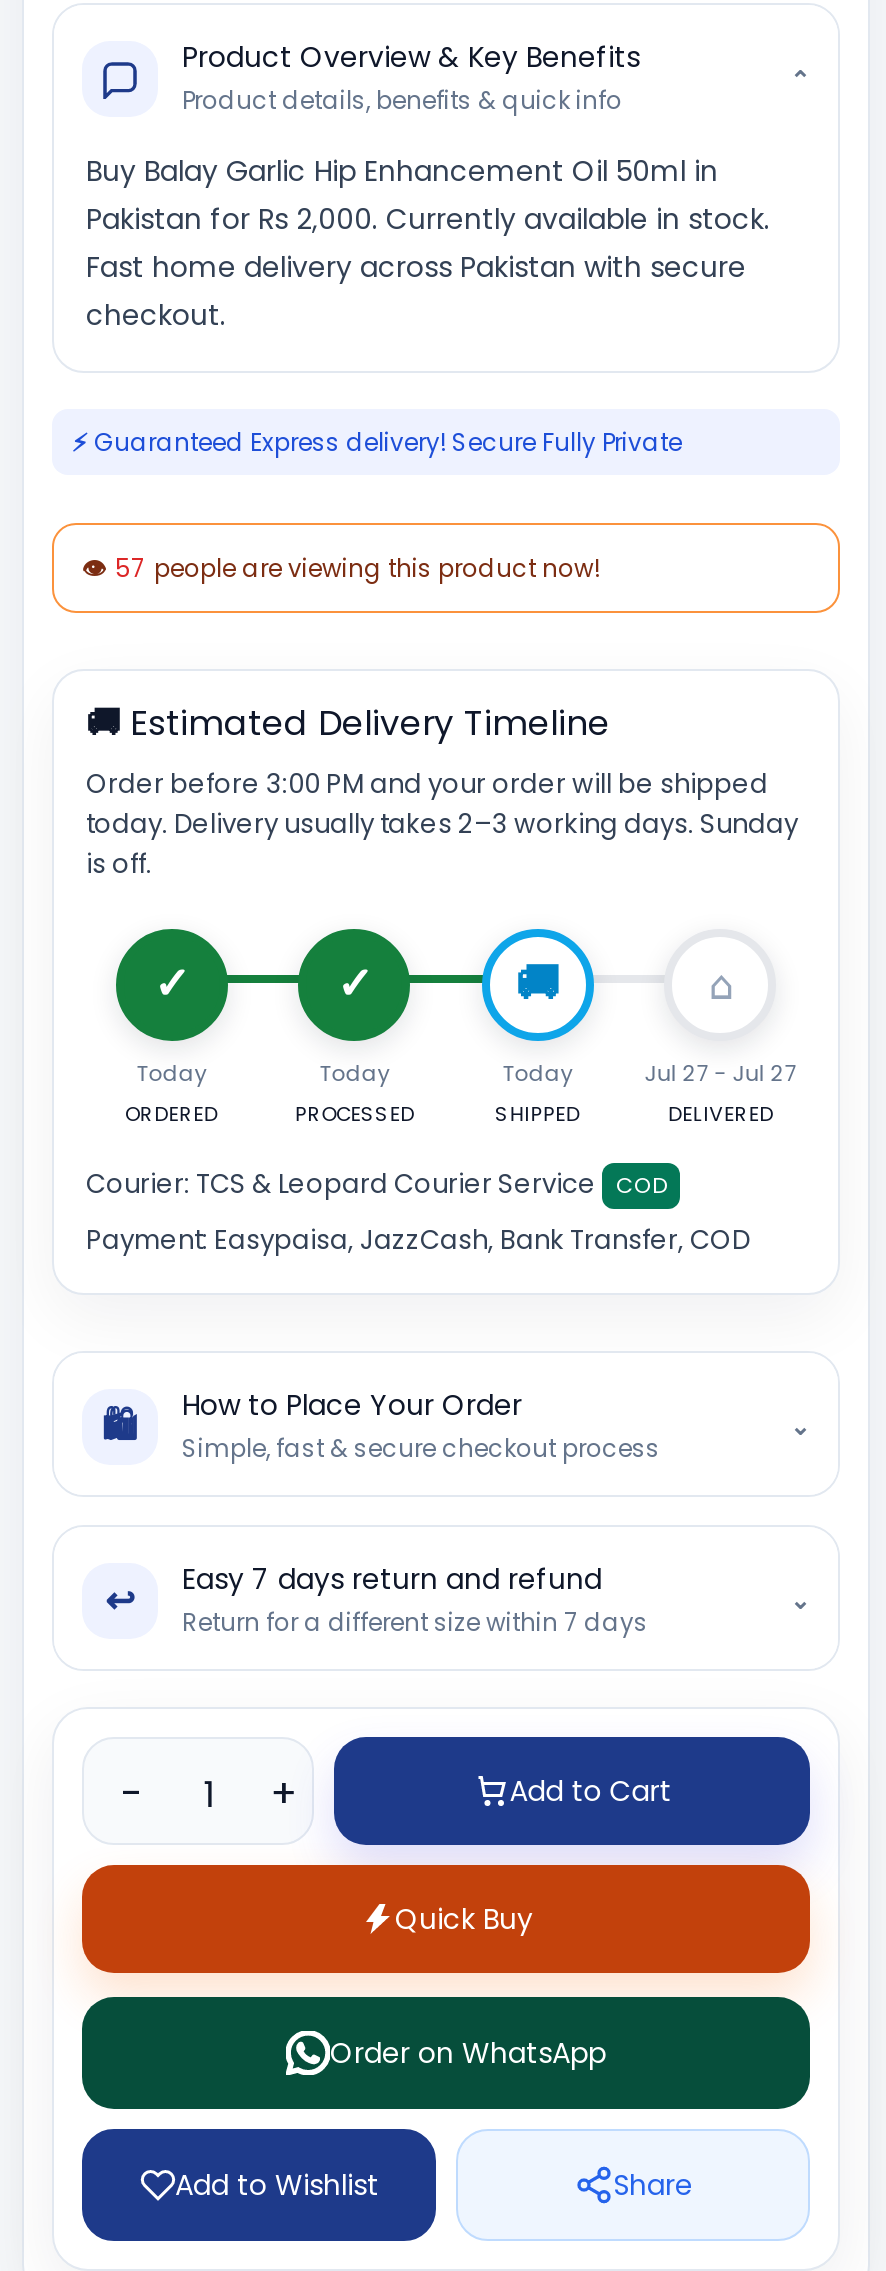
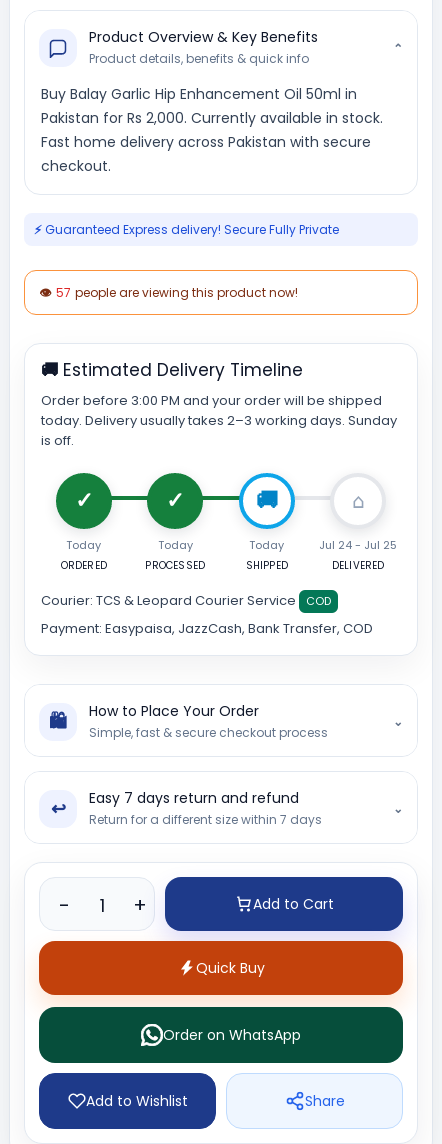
[644,1057,796,1089] Jul 27 - Jul 27 -> [319,537,397,553] Jul 24 - Jul 25

